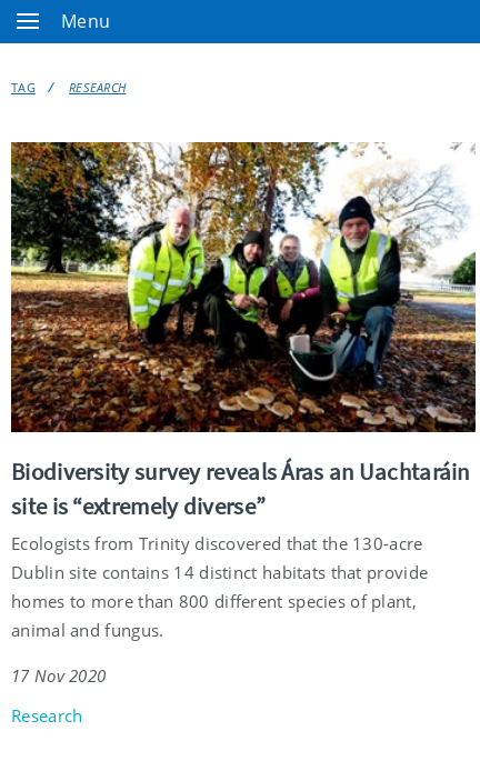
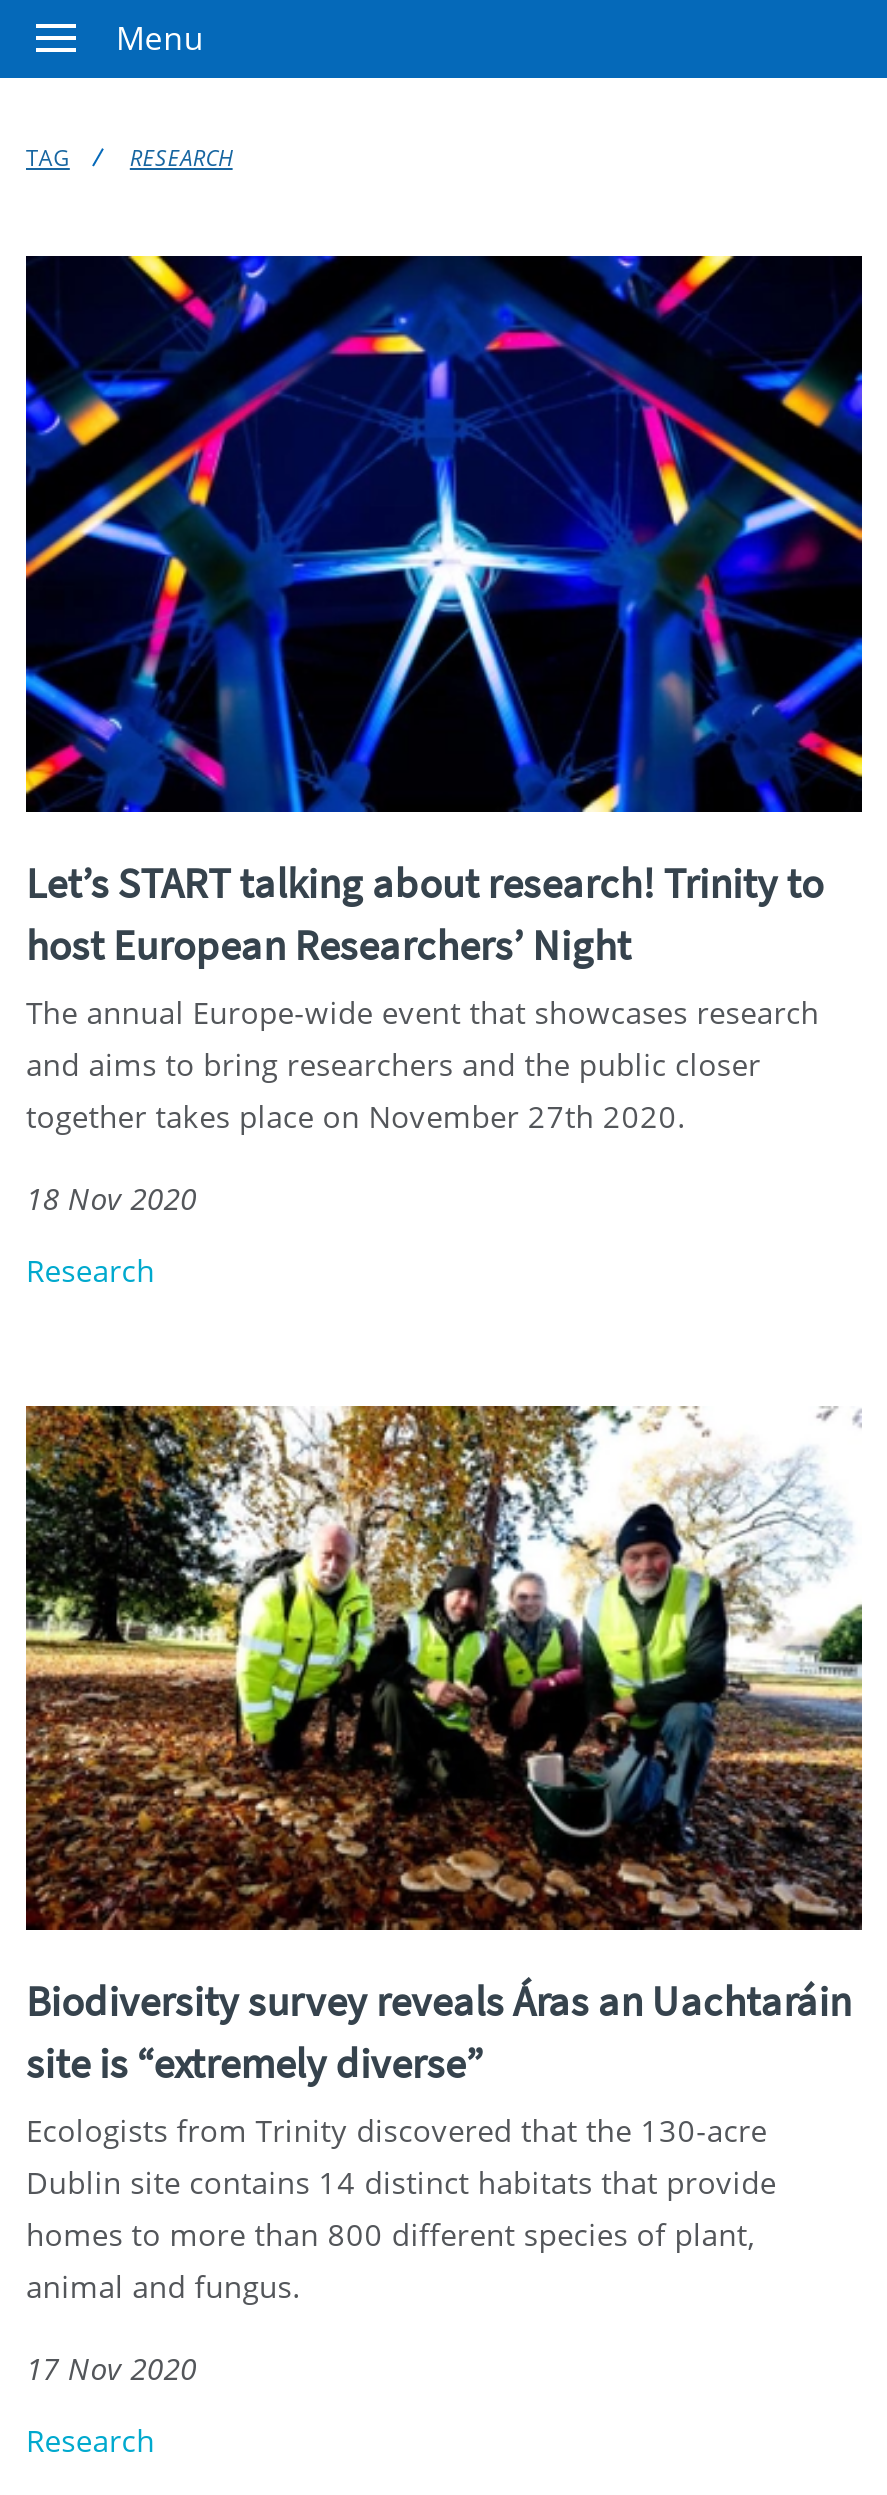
none -> [24,254,864,1290] [image] | Let’s START talking about research! Trinity to | host European Researchers’ Night | The annual Europe-wide event that showcases research | and aims to bring researchers and the public closer | together takes place on November 27th 2020. | 18 Nov 2020 | Research

